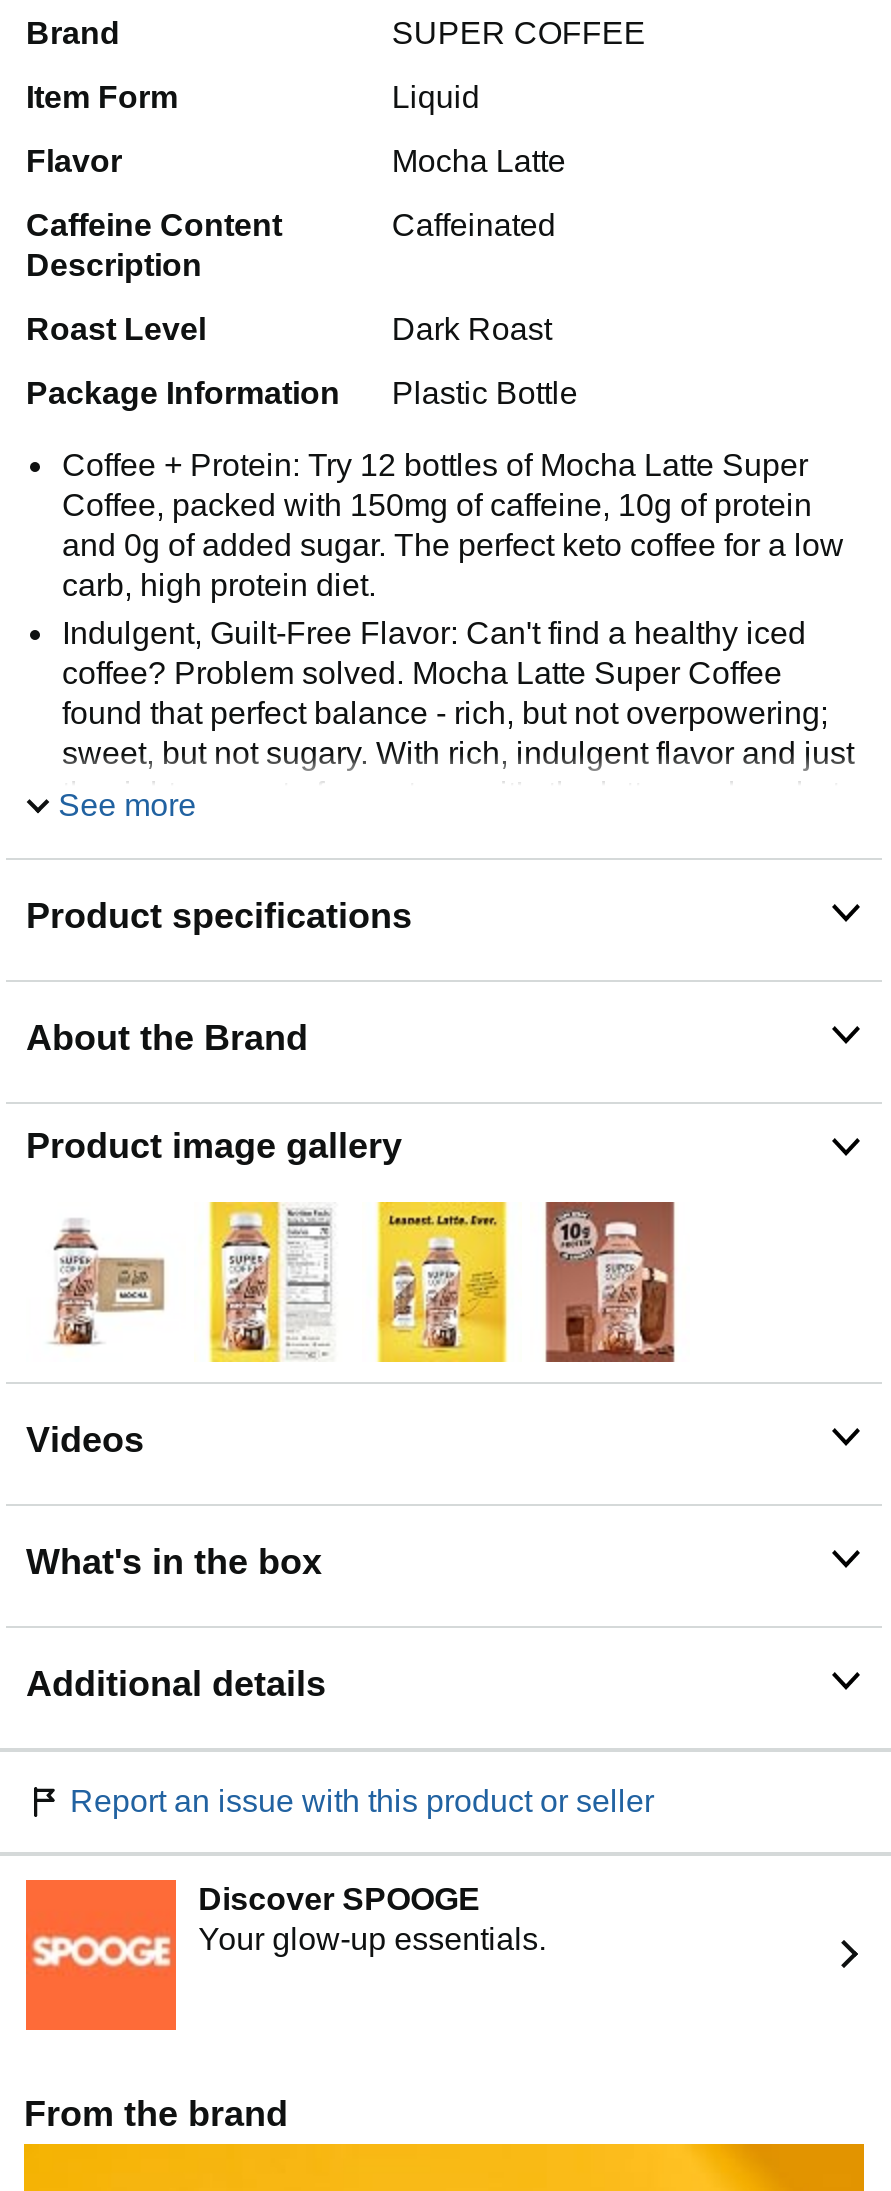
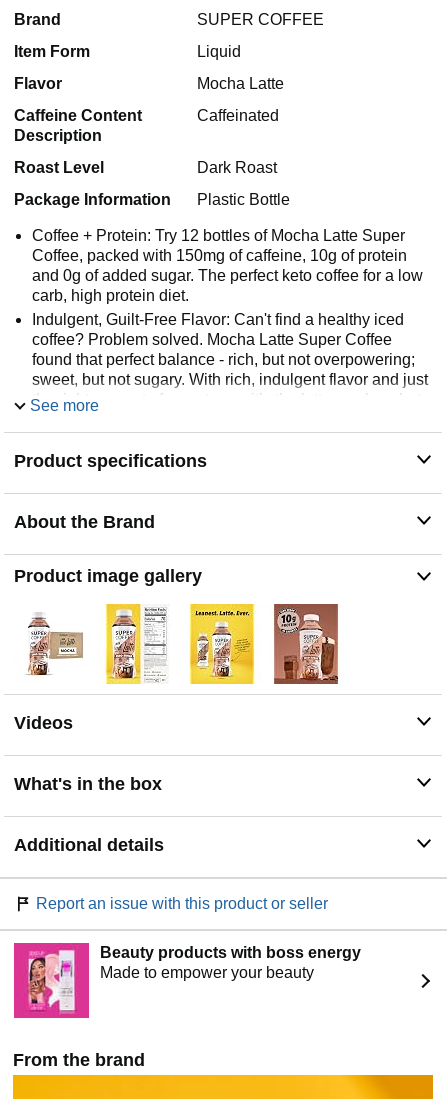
[24,1877,546,2033] [image] | Discover SPOOGE | Your glow-up essentials. -> [13,942,361,1019] [image] | Beauty products with boss energy | Made to empower your beauty

